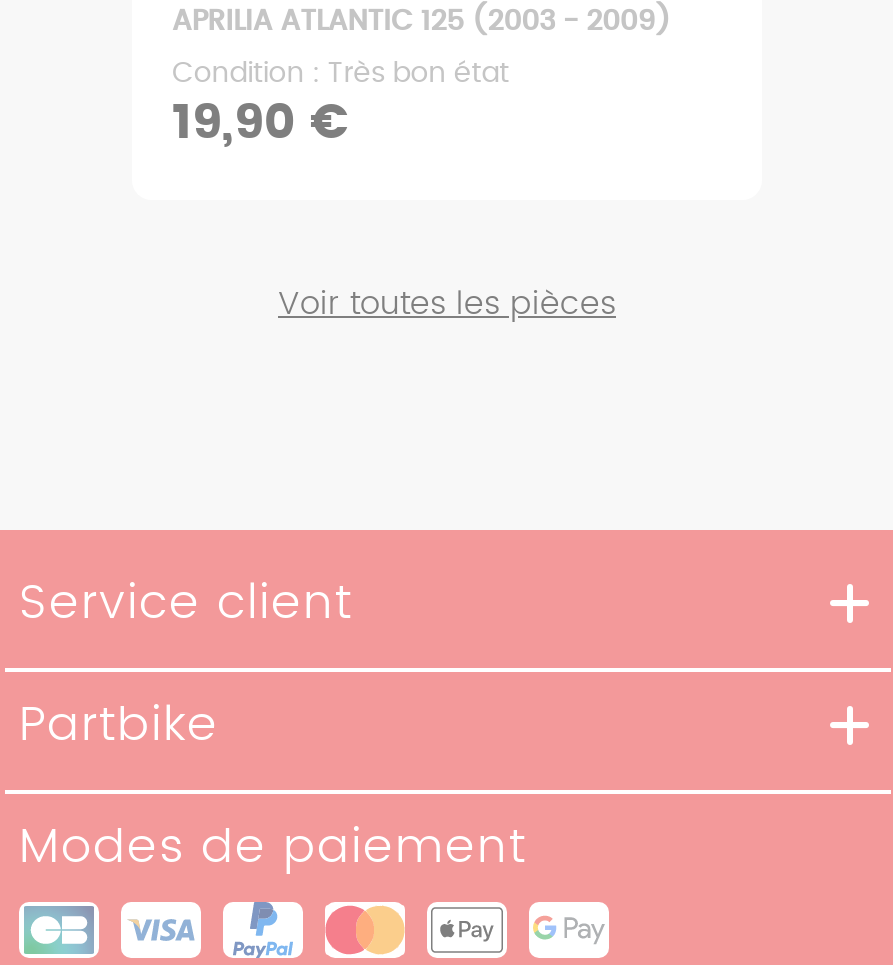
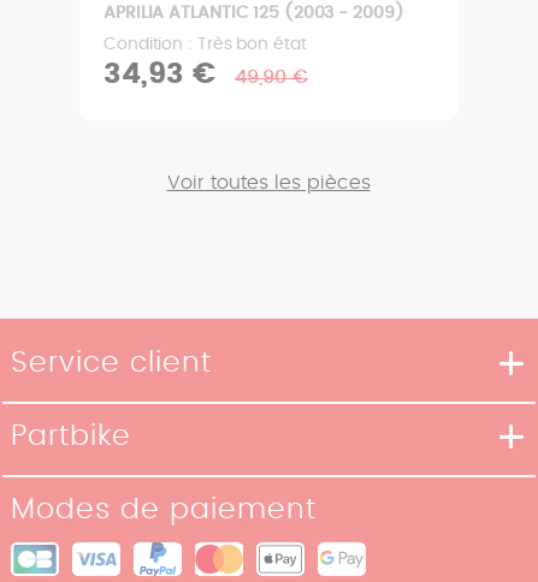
[172,101,348,149] 19,90 € -> [103,60,308,89] 34,93 € | 49,90 €

